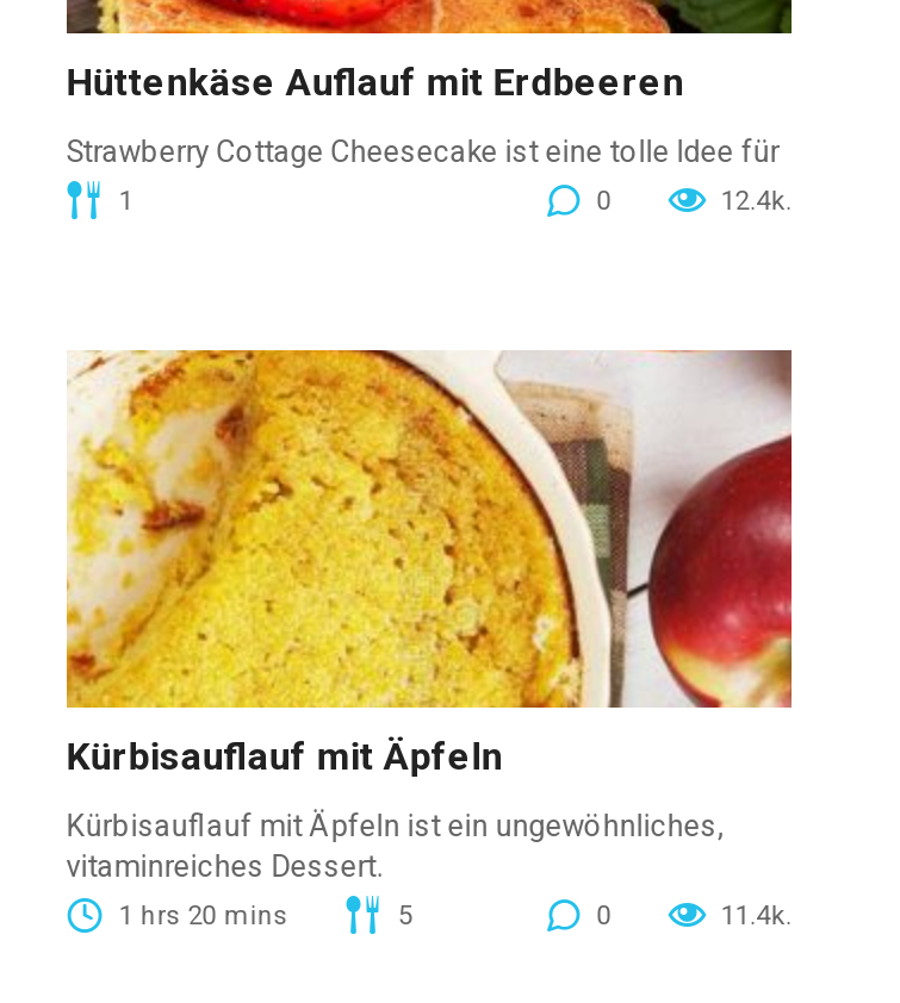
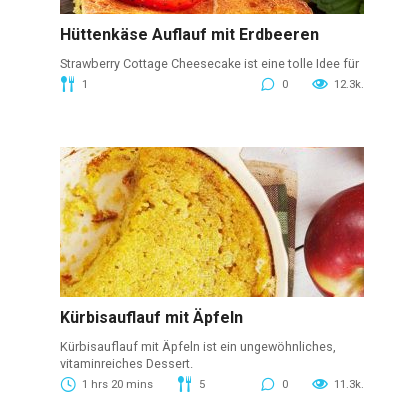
[720,187,792,218] 12.4k. -> [334,78,364,91] 12.3k.
[720,902,792,932] 11.4k. -> [334,378,364,391] 11.3k.

